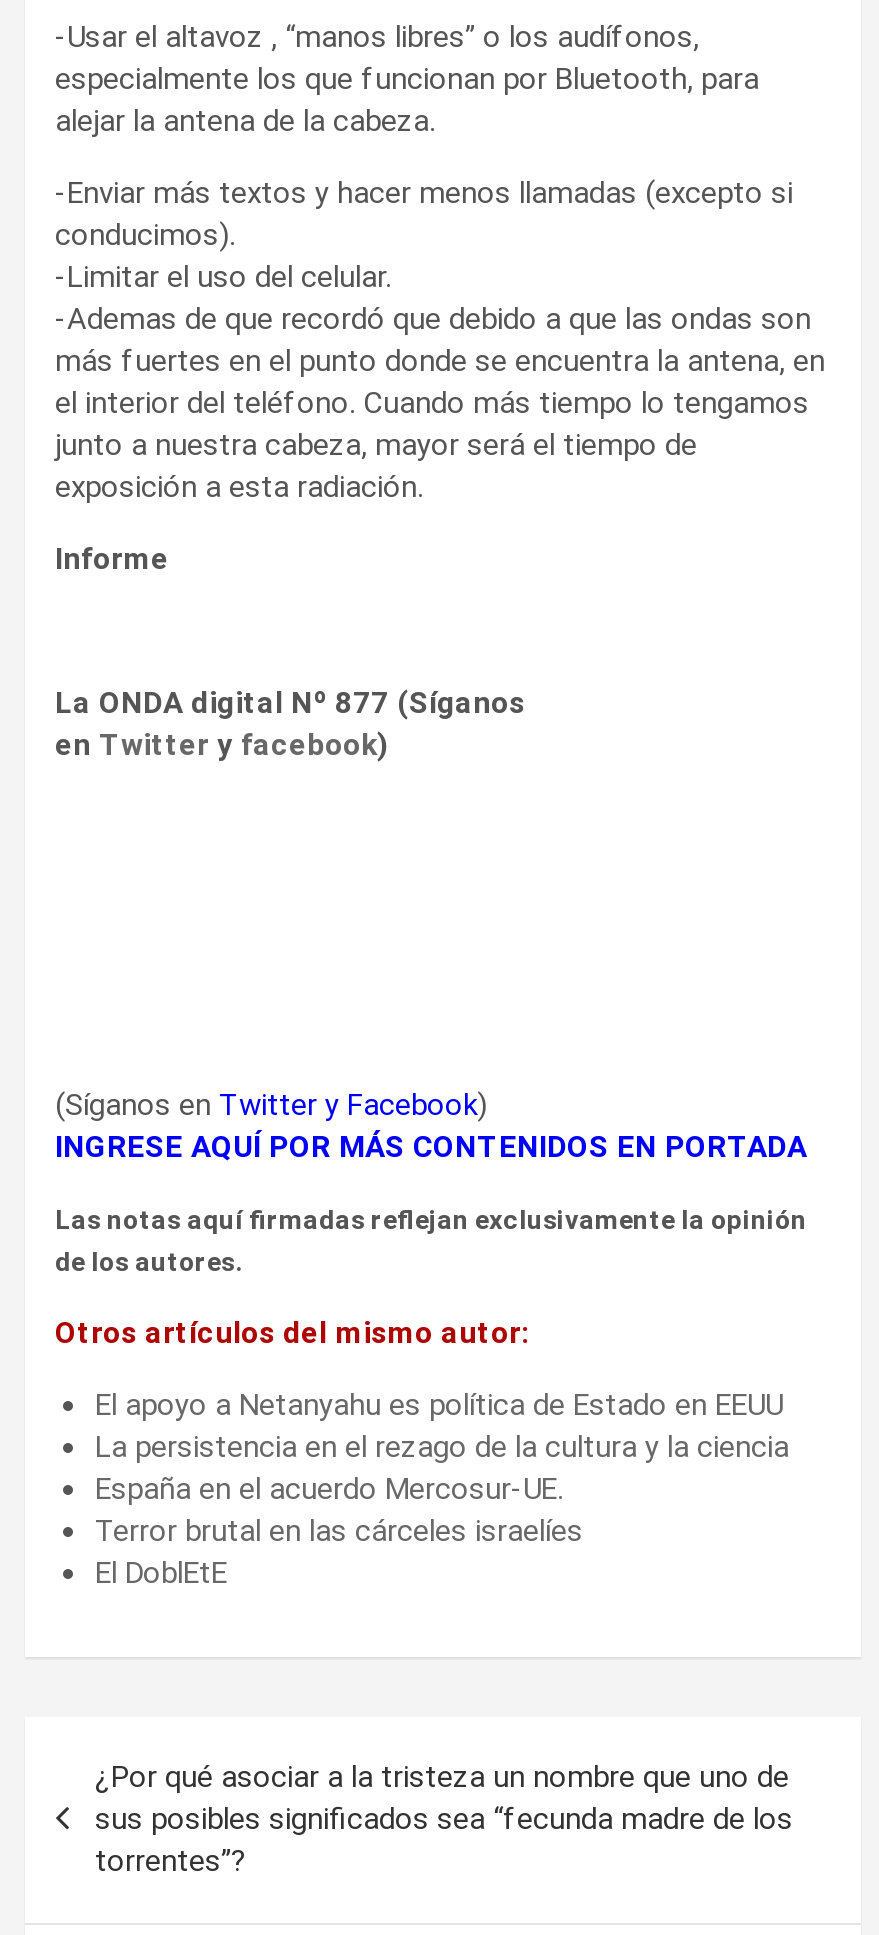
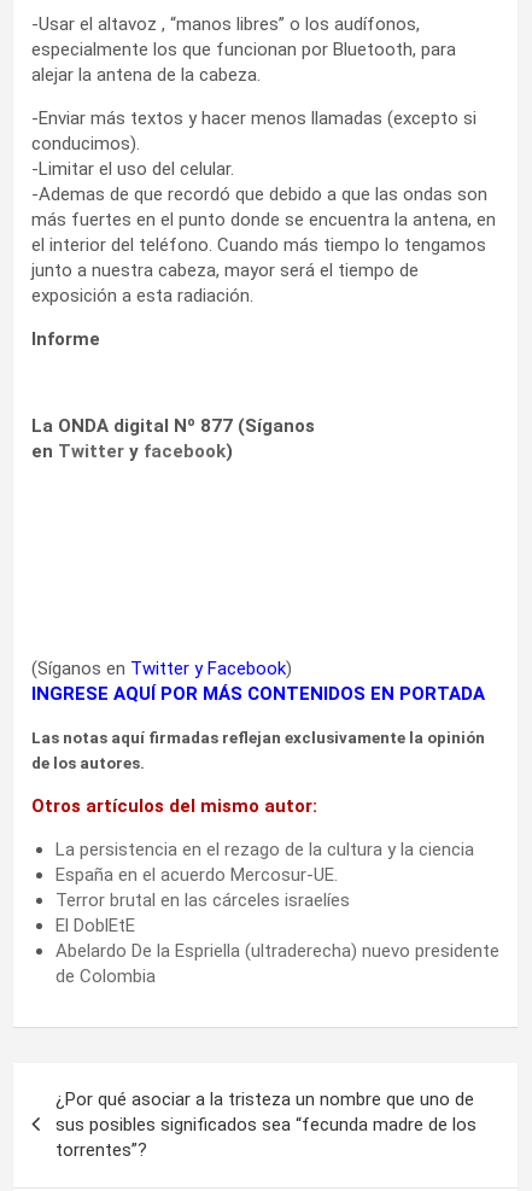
[95,1386,783,1422] El apoyo a Netanyahu es política de Estado en EEUU -> none
moved [95,1428,789,1590] -> [55,838,474,936]: La persistencia en el rezago de la cultura y la ciencia | España en el acuerdo Mercosur-UE. | Terror brutal en las cárceles israelíes | El DoblEtE
none -> [55,939,499,986] Abelardo De la Espriella (ultraderecha) nuevo presidente | de Colombia

